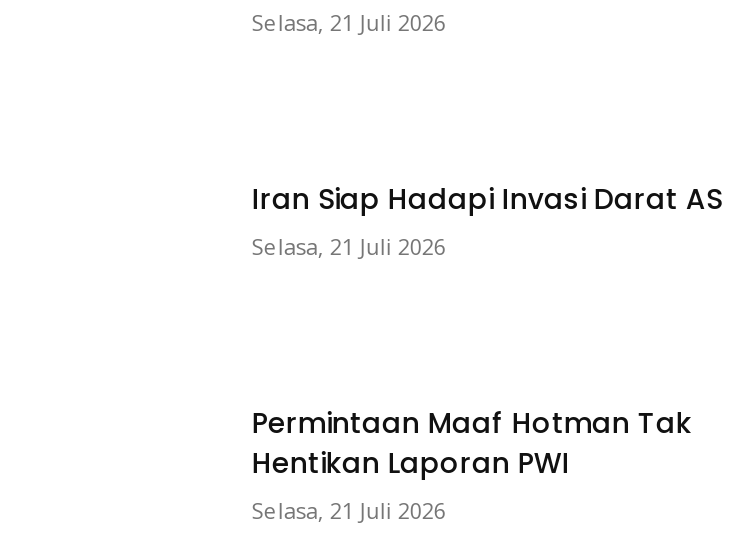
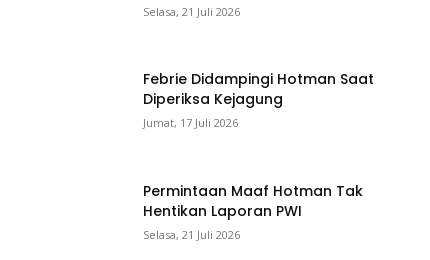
[252,179,722,261] Iran Siap Hadapi Invasi Darat AS | Selasa, 21 Juli 2026 -> [143,69,374,130] Febrie Didampingi Hotman Saat | Diperiksa Kejagung | Jumat, 17 Juli 2026

